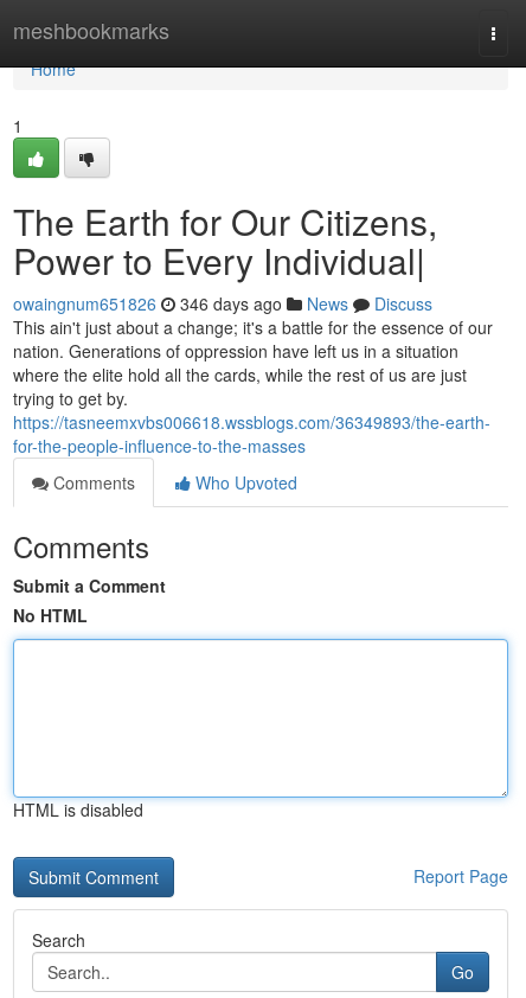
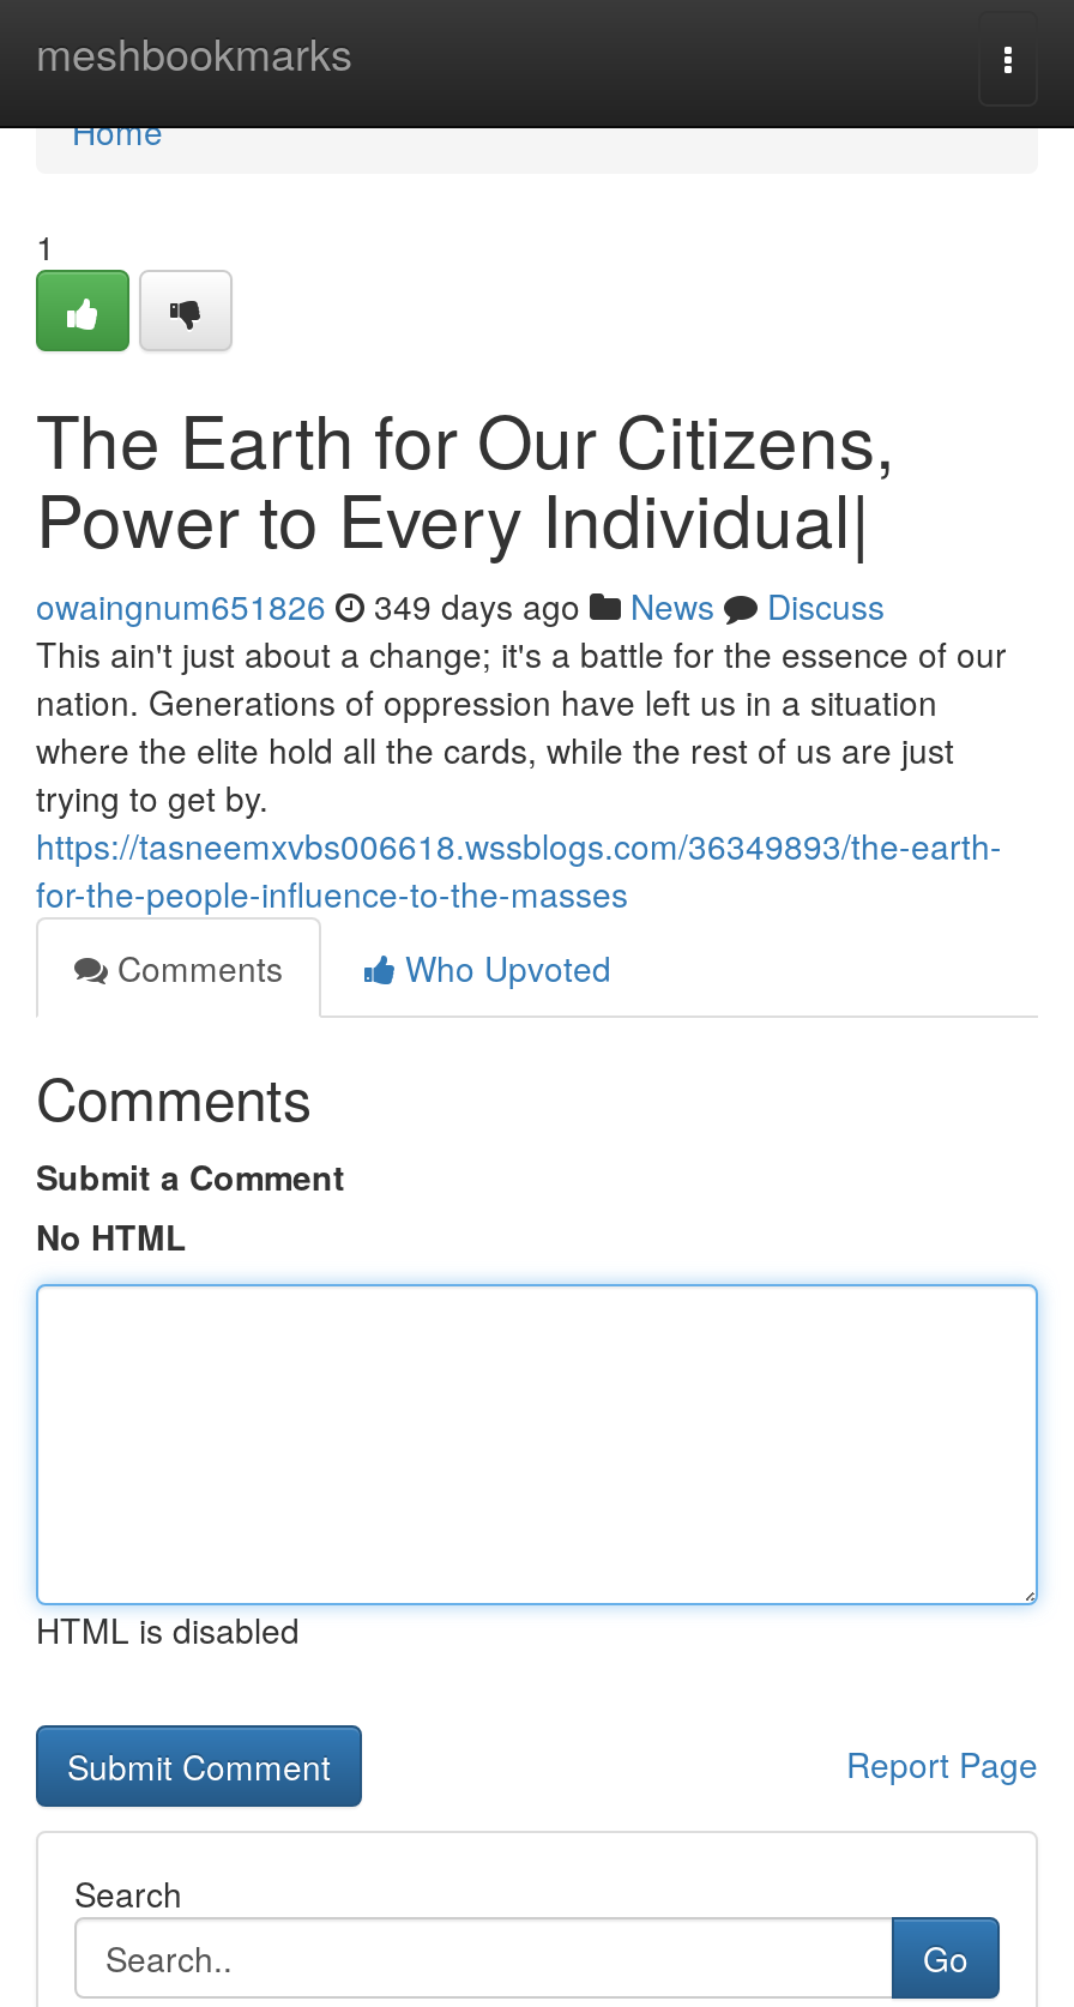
[13,292,432,315] owaingnum651826 346 days ago News Discuss -> [36,581,885,629] owaingnum651826 349 days ago News Discuss

